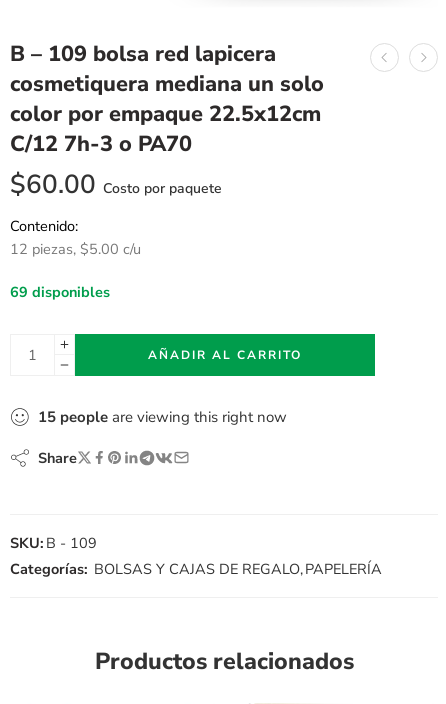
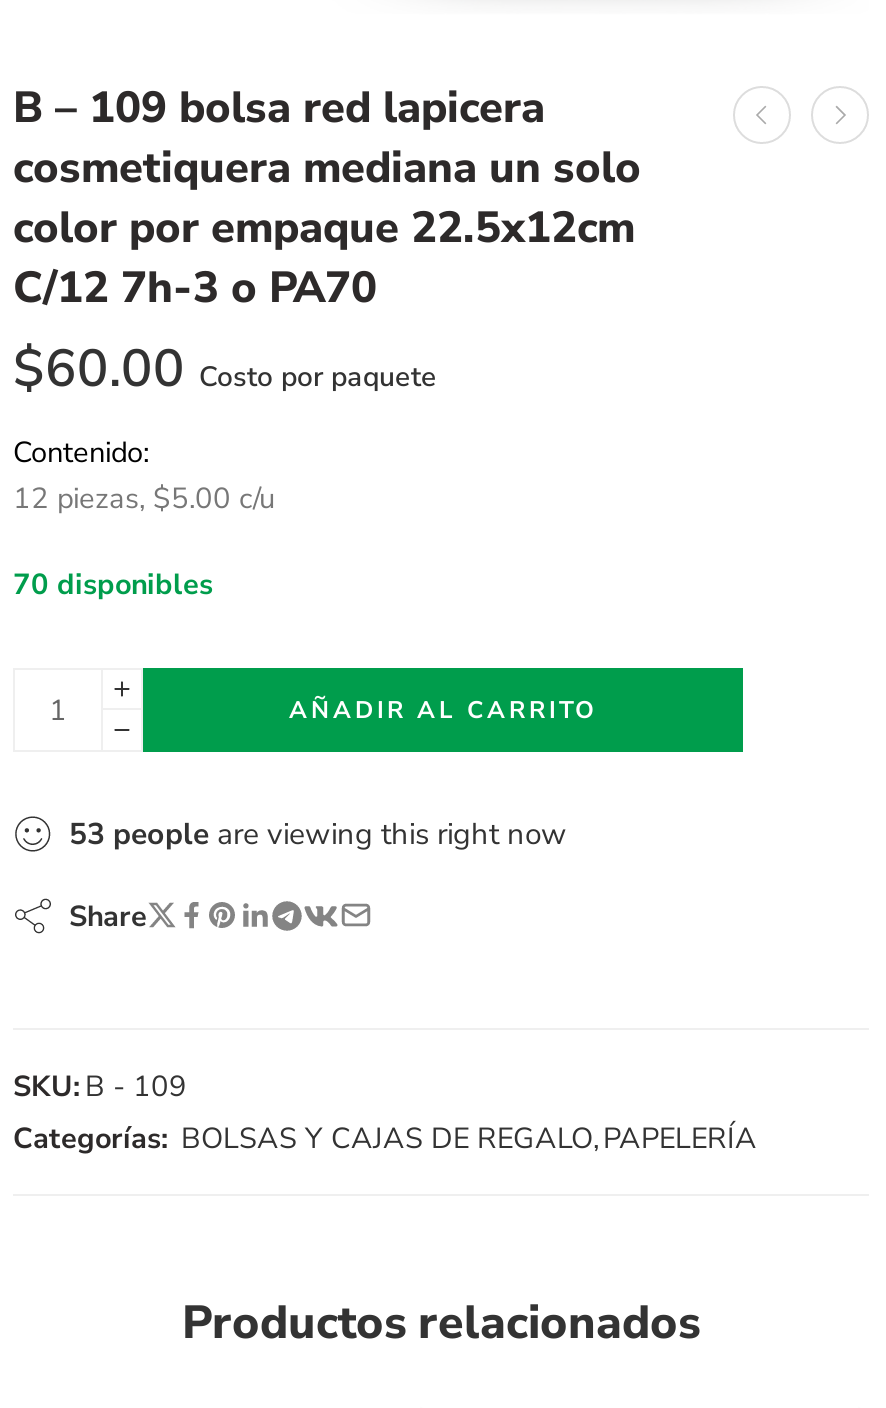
[10,282,110,302] 69 disponibles -> [13,563,213,603] 70 disponibles
[38,407,287,427] 15 people are viewing this right now -> [69,813,567,853] 53 people are viewing this right now

